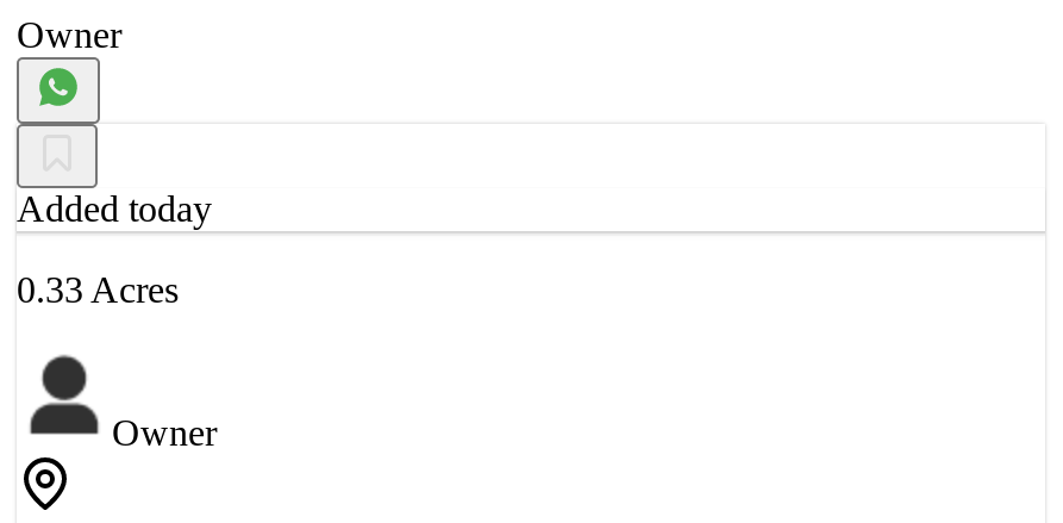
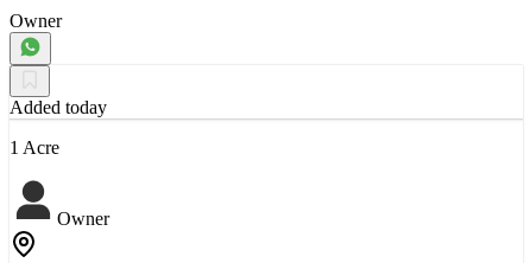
[17,270,179,311] 0.33 Acres -> [10,138,59,158] 1 Acre

